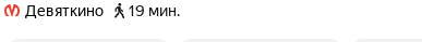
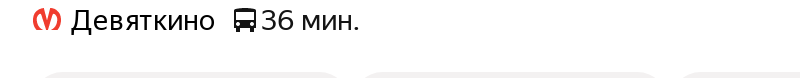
[25,2,180,20] Девяткино 19 мин. -> [71,4,359,36] Девяткино 36 мин.

